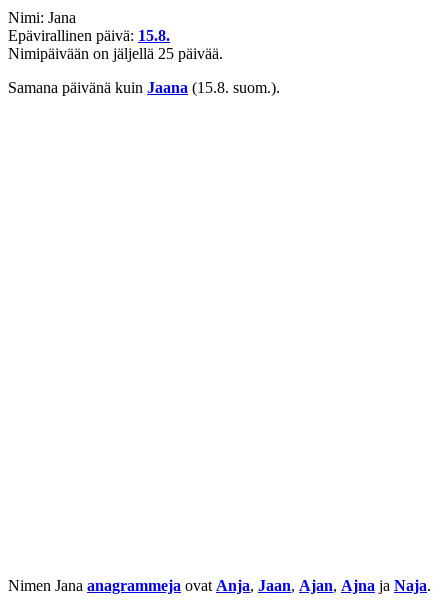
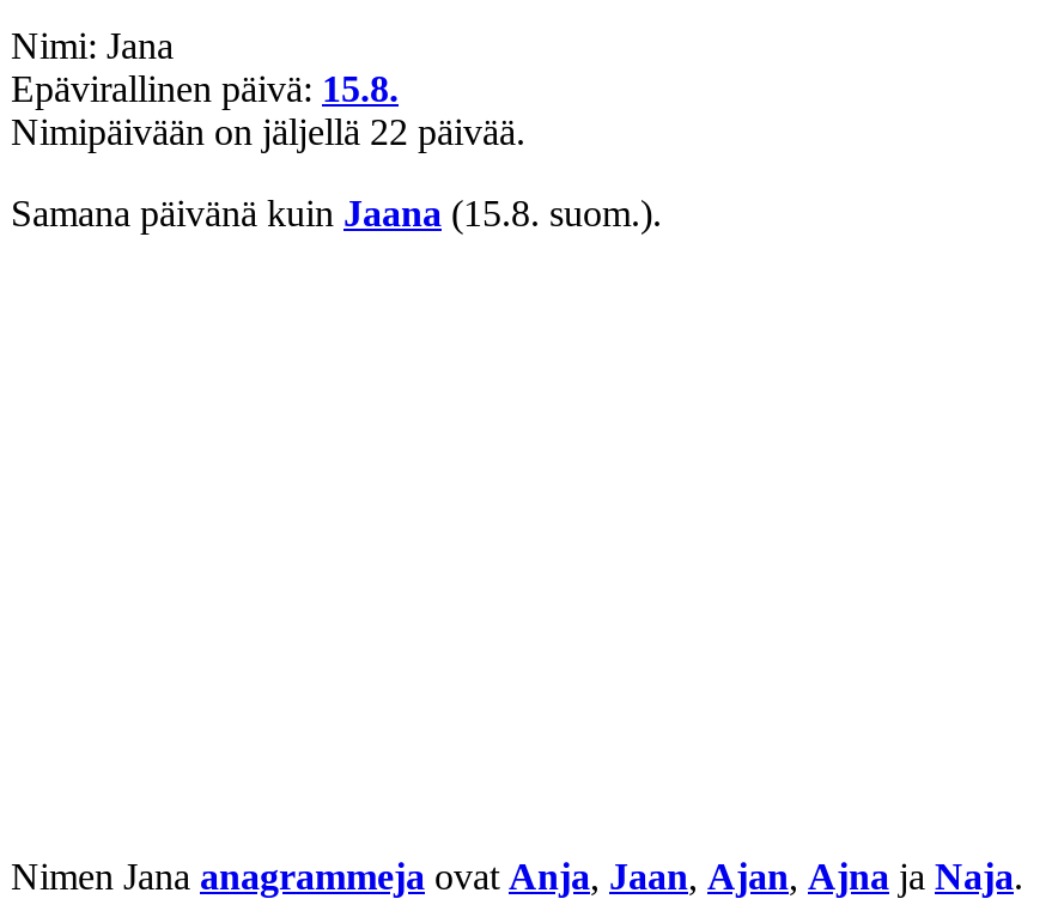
[8,45,223,62] Nimipäivään on jäljellä 25 päivää. -> [11,111,525,152] Nimipäivään on jäljellä 22 päivää.

